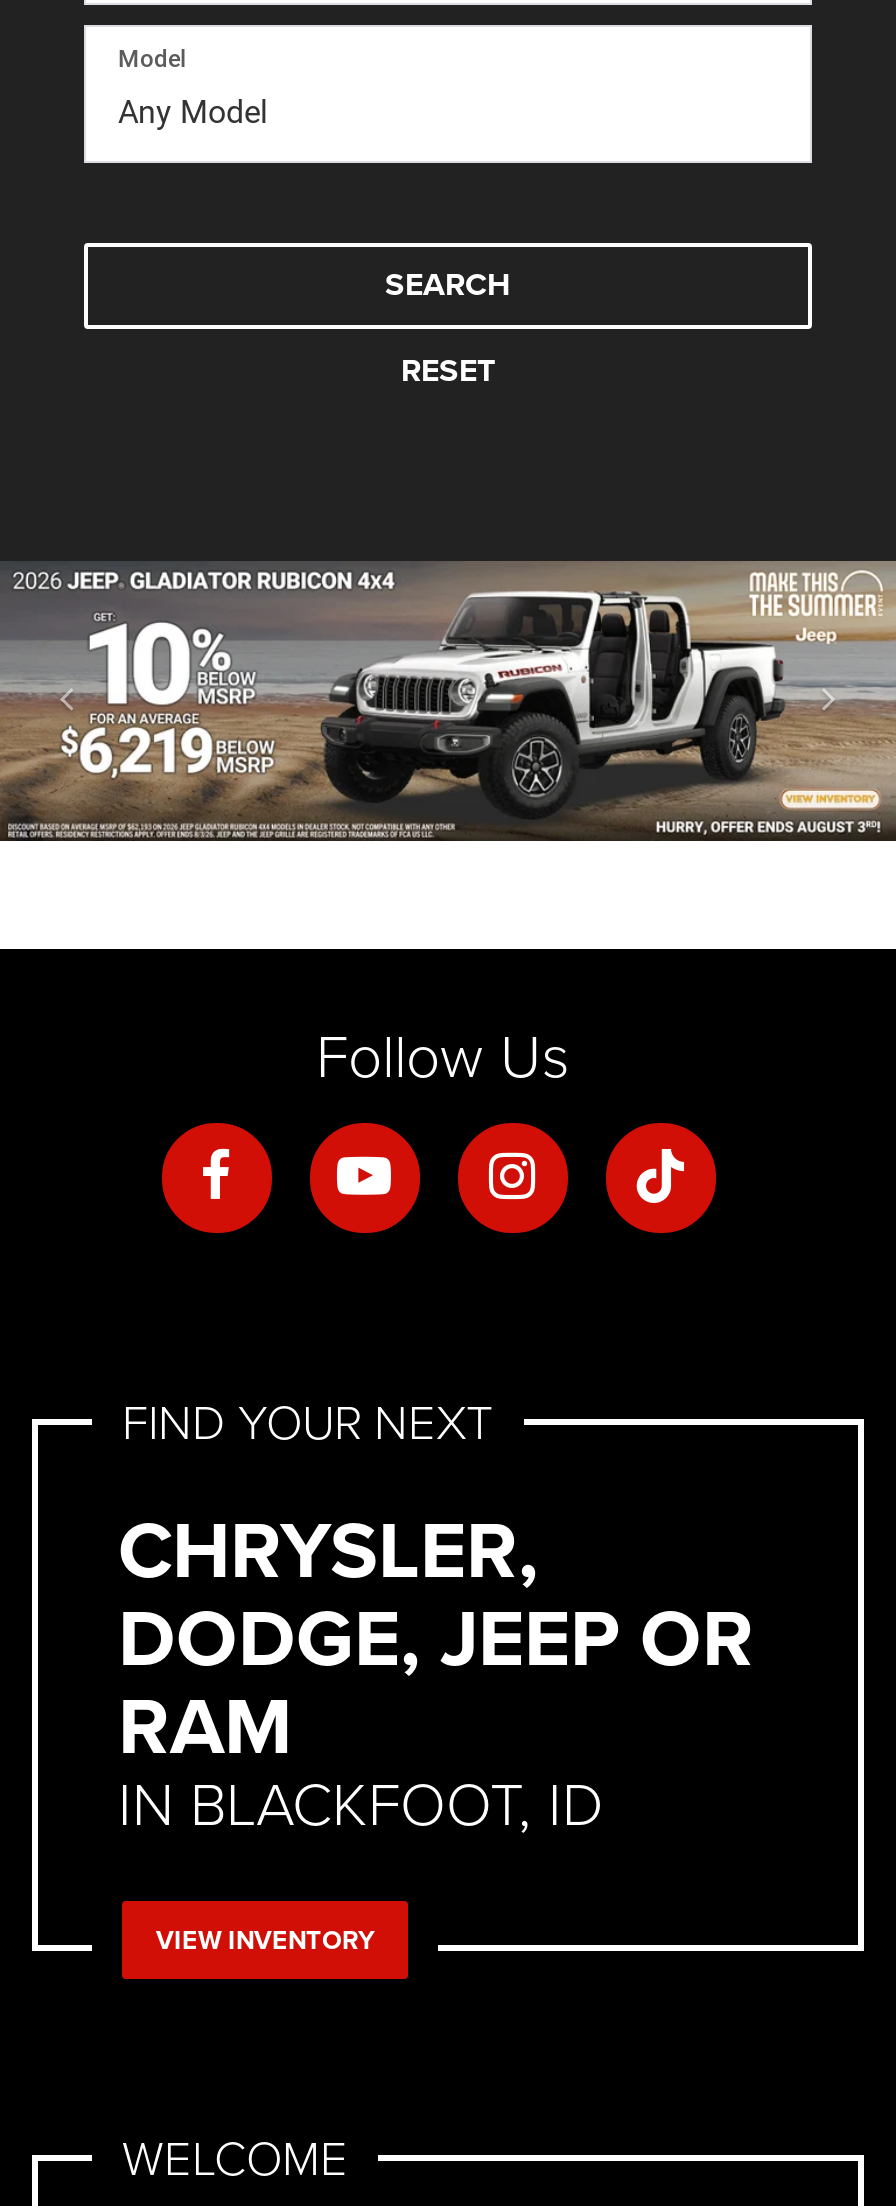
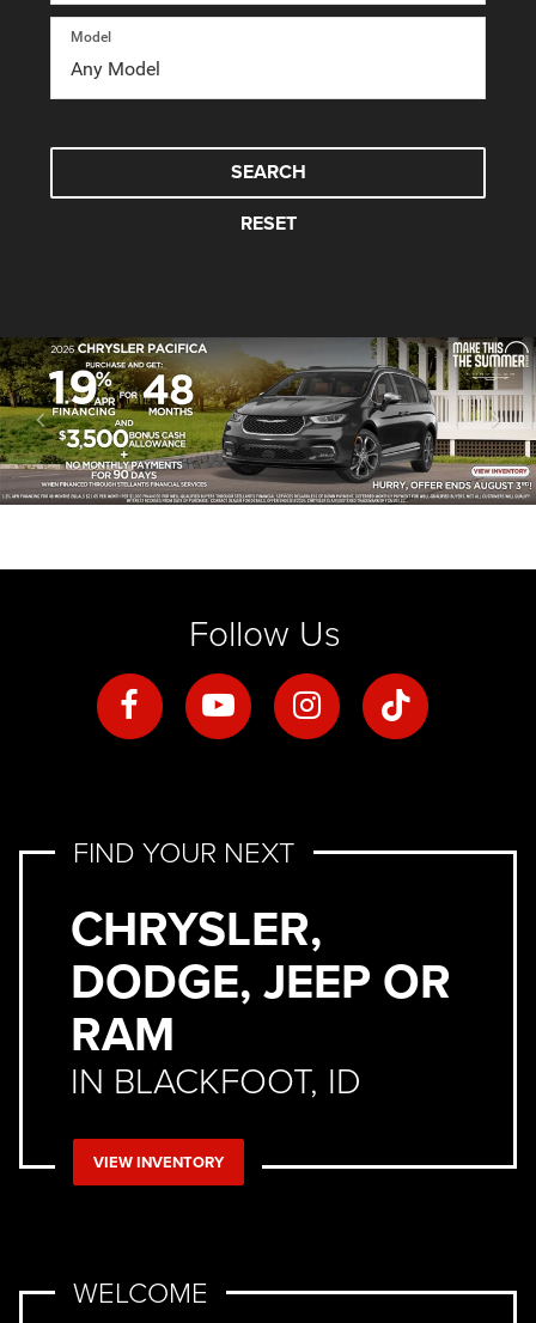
[6,559,890,839] [image] -> [4,337,532,505] [image]

